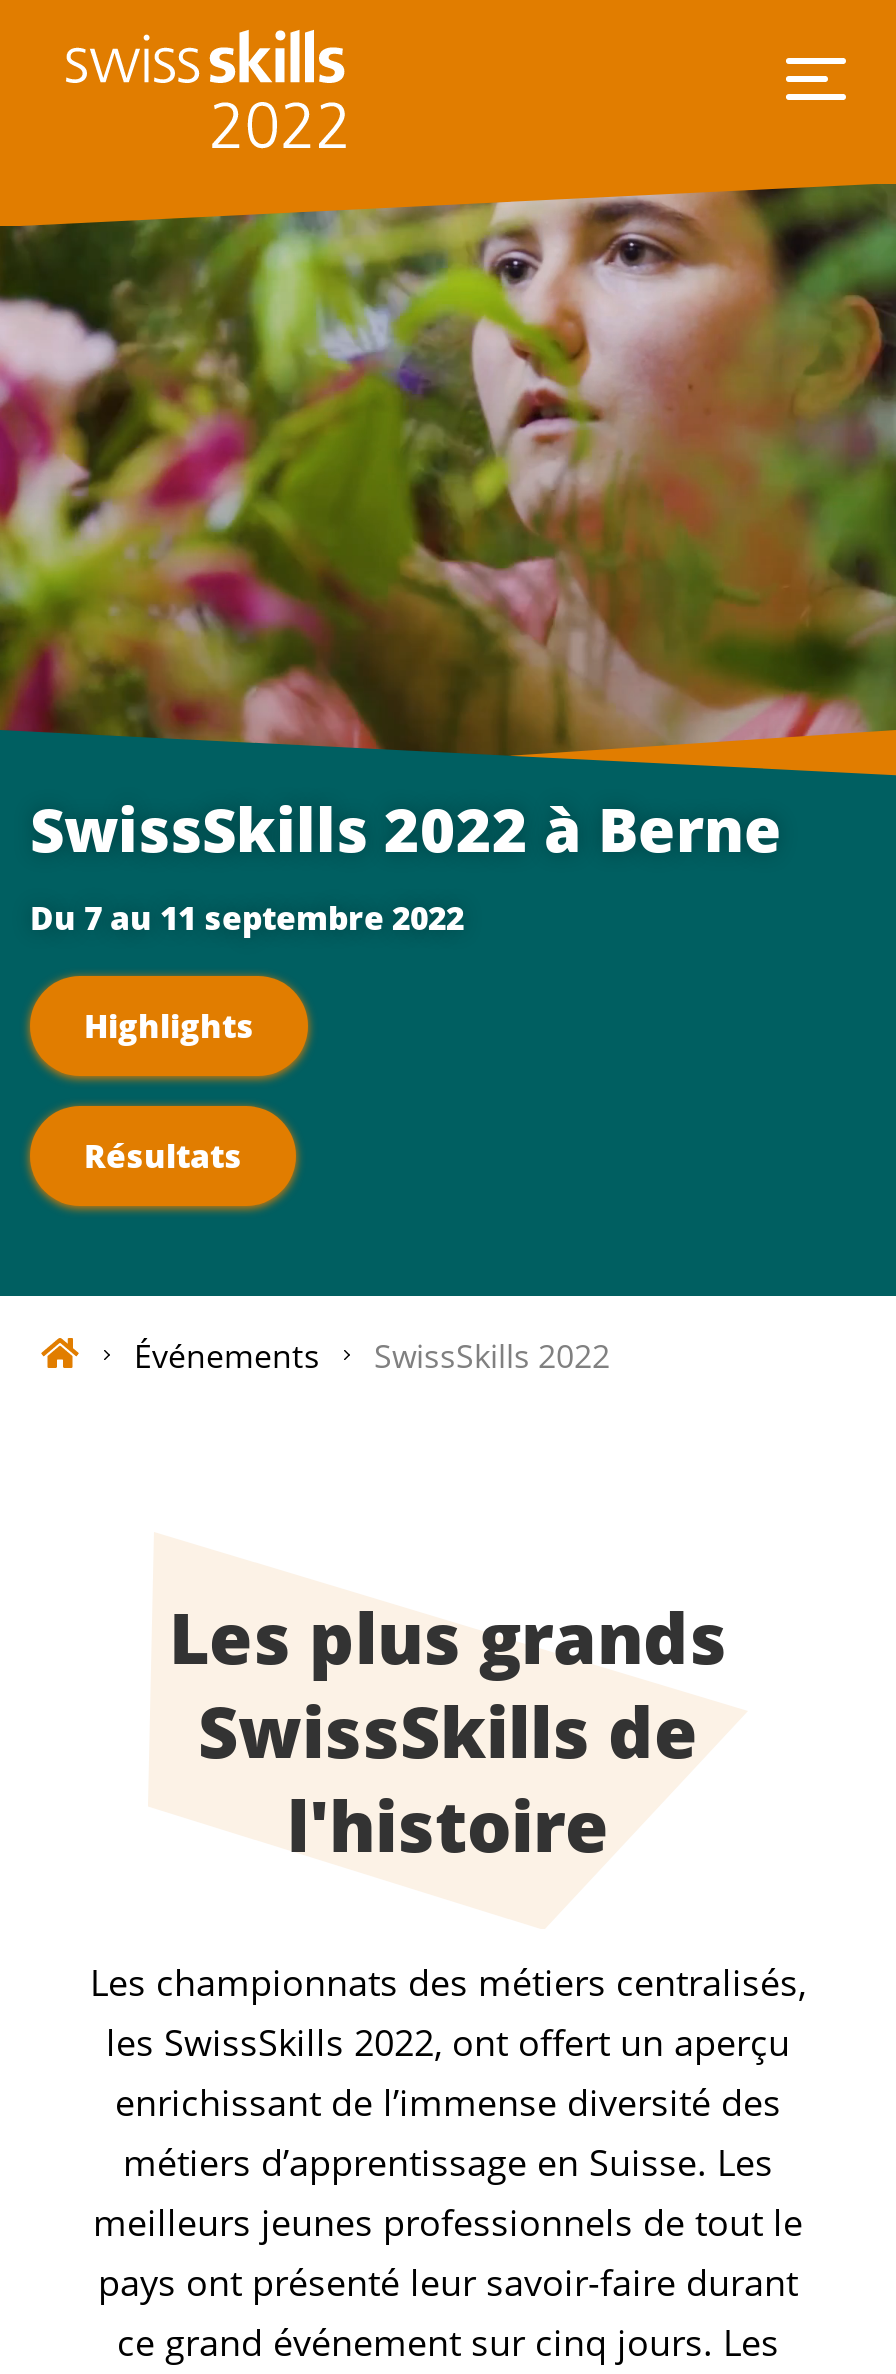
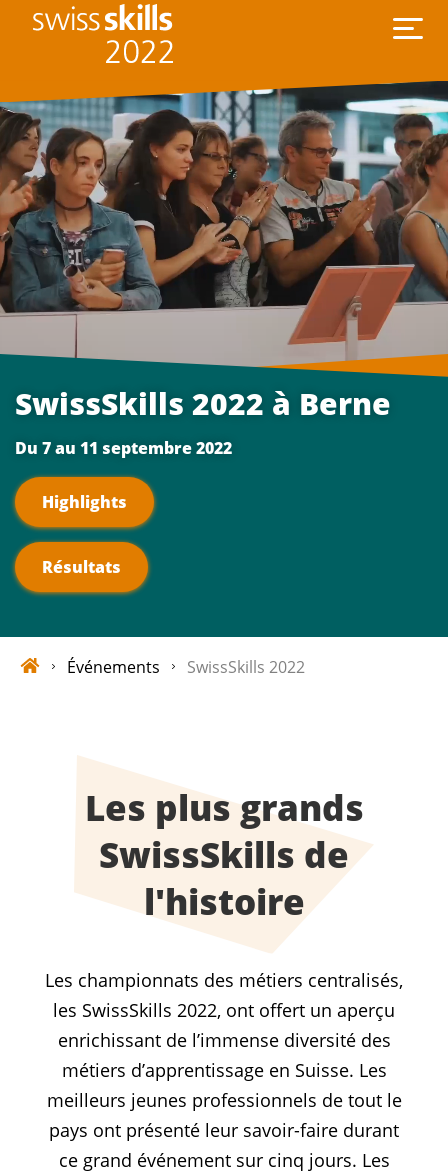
[6,184,890,756] [image] -> [3,81,445,368] [image]

